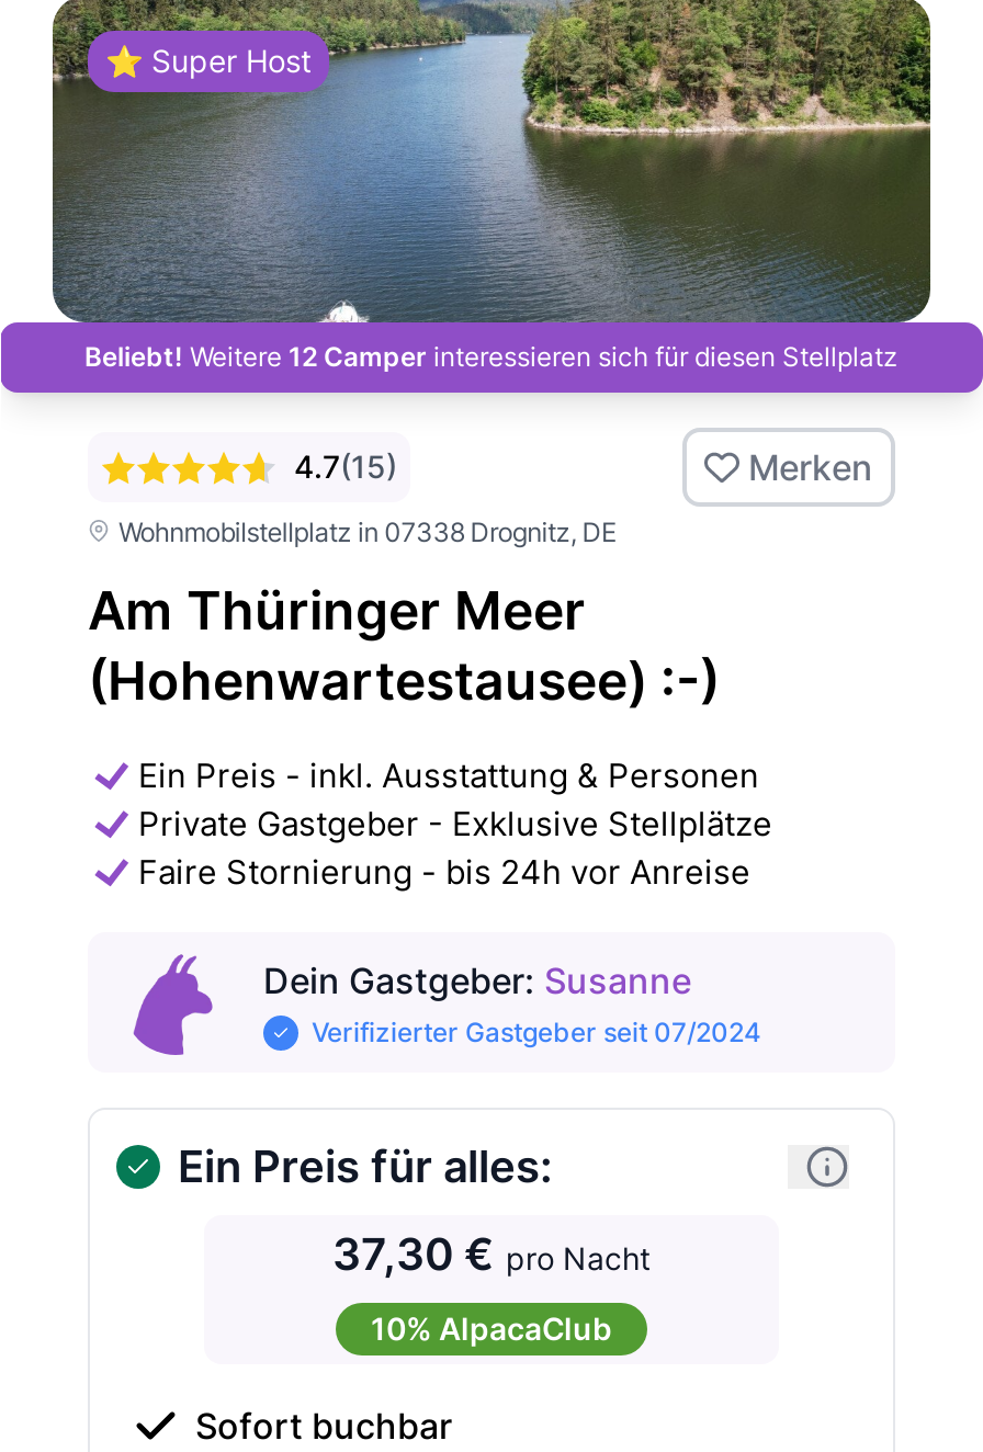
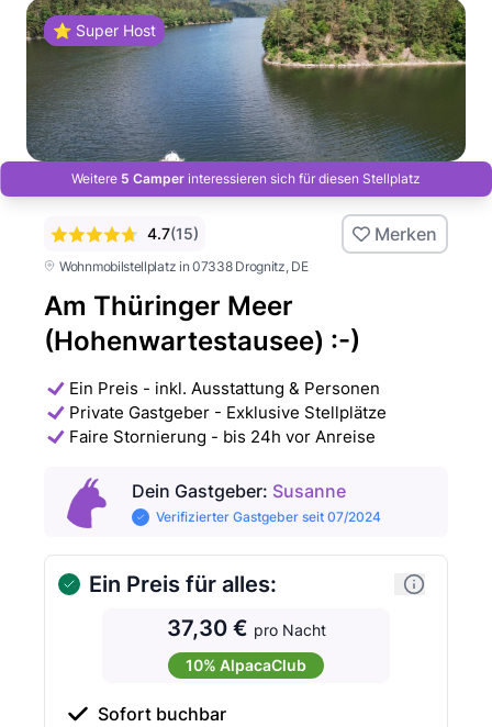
[84,340,899,373] Beliebt! Weitere 12 Camper interessieren sich für diesen Stellplatz -> [71,170,421,187] Weitere 5 Camper interessieren sich für diesen Stellplatz

